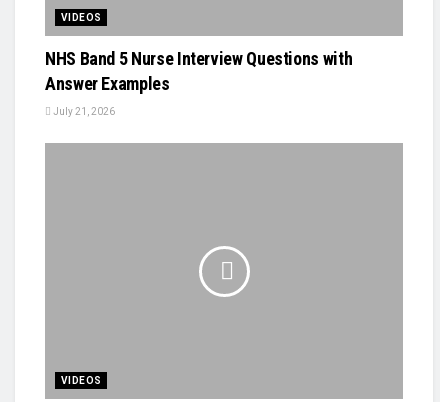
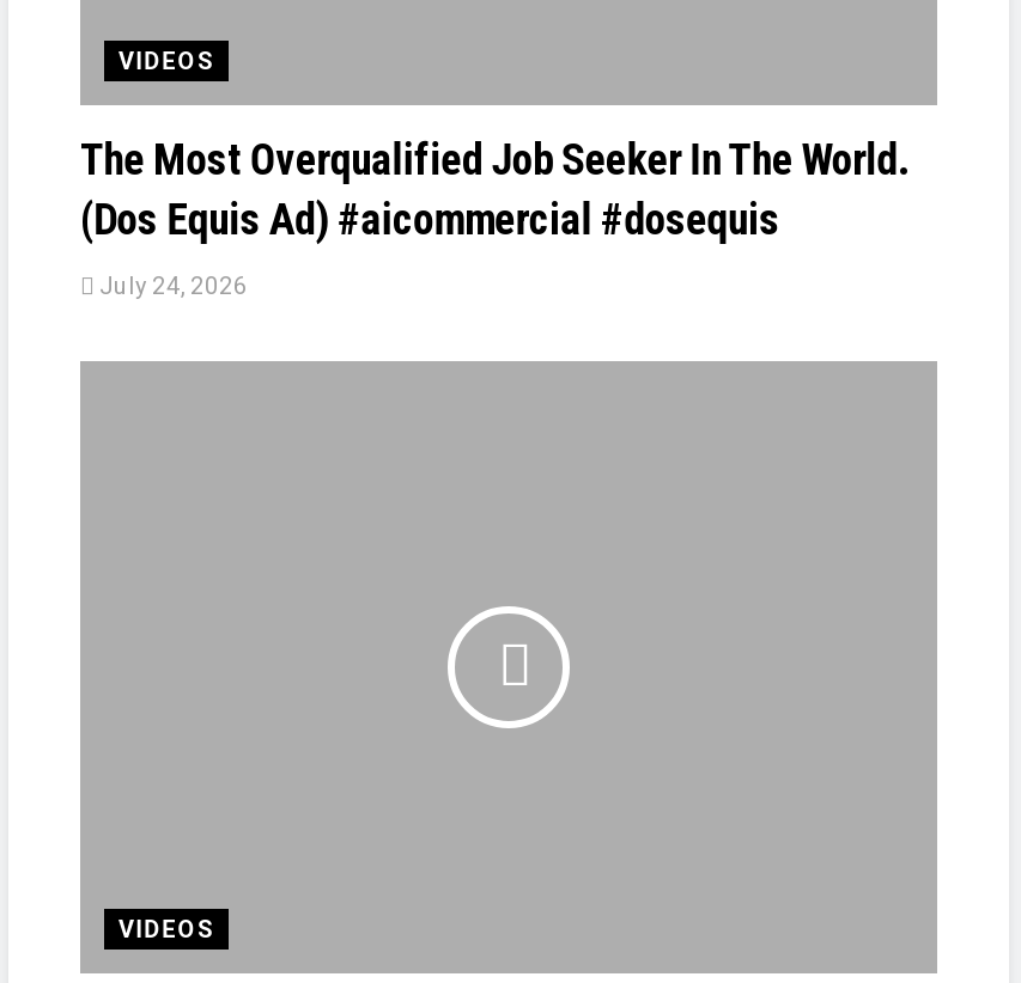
[45,48,352,94] NHS Band 5 Nurse Interview Questions with | Answer Examples -> [80,133,909,243] The Most Overqualified Job Seeker In The World. | (Dos Equis Ad) #aicommercial #dosequis
[51,106,115,117] July 21, 2026 -> [95,272,248,298] July 24, 2026

